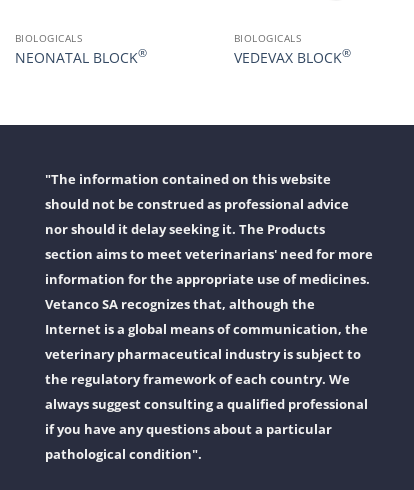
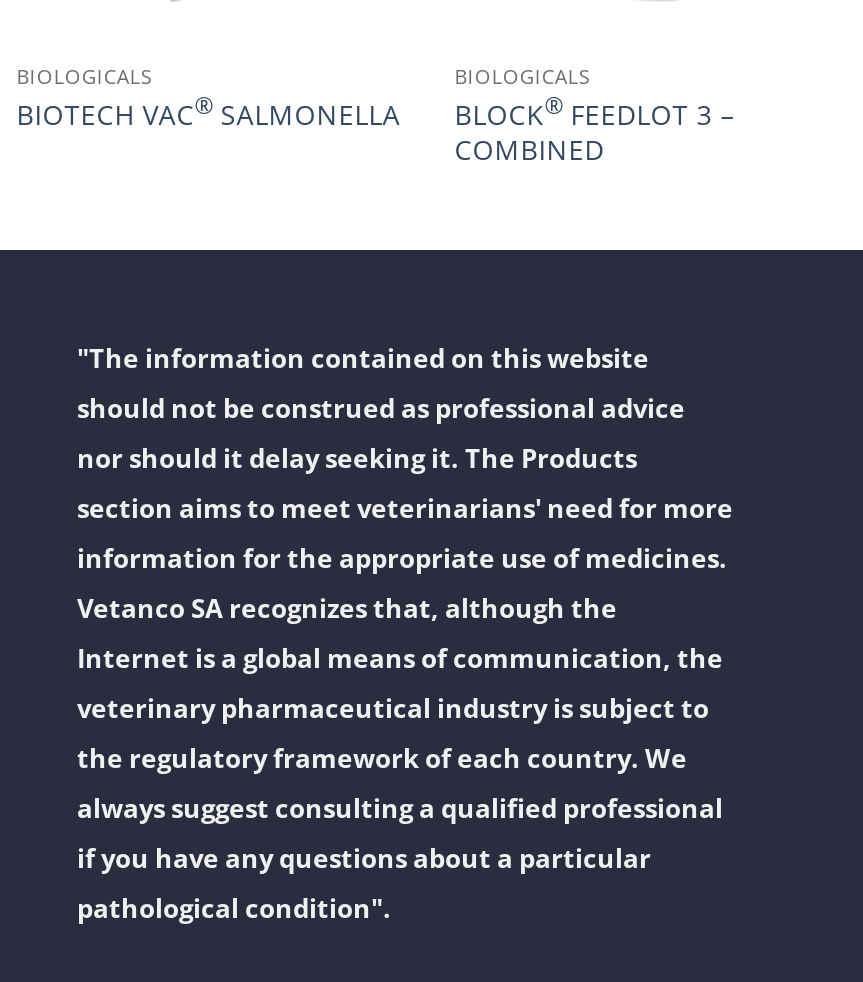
[15,45,147,67] NEONATAL BLOCK® -> [17,90,401,134] BIOTECH VAC® SALMONELLA
[234,45,351,67] VEDEVAX BLOCK® -> [455,90,735,168] BLOCK® FEEDLOT 3 – | COMBINED

